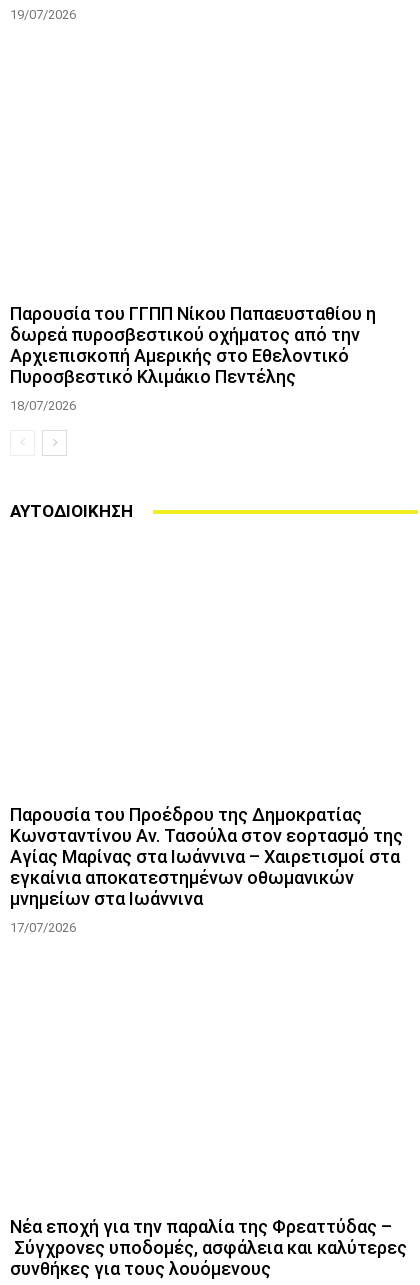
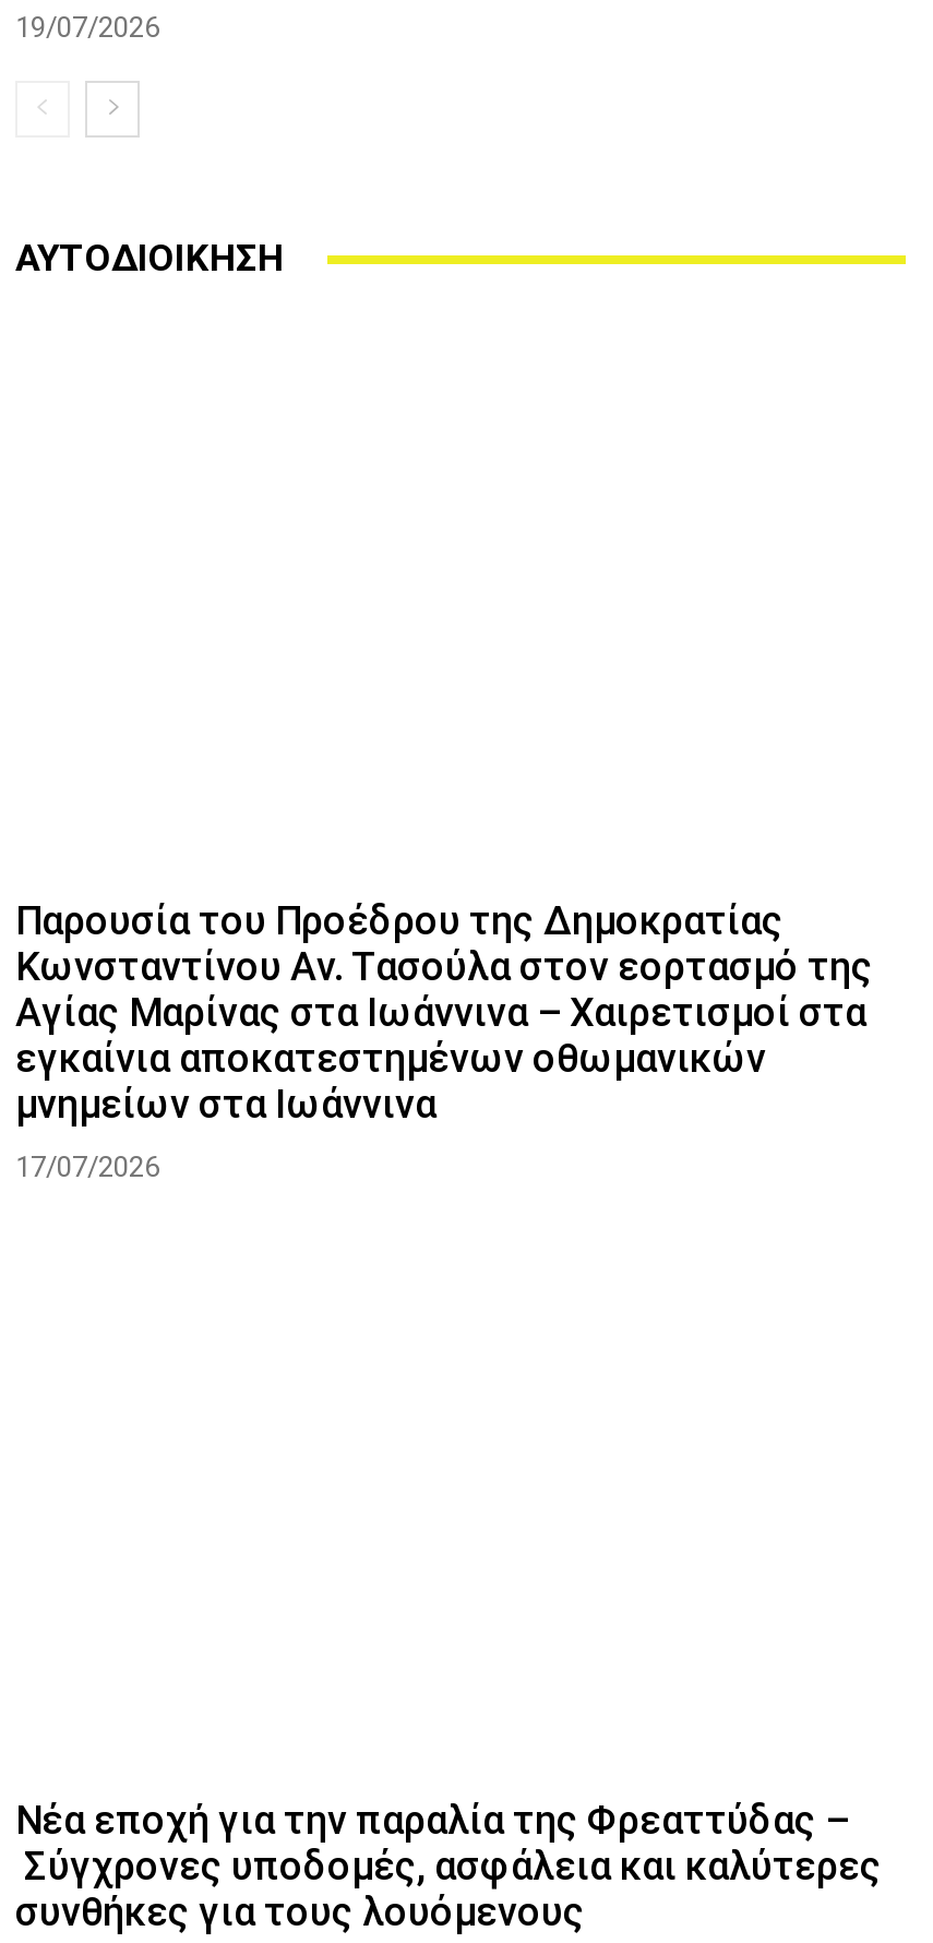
[10,303,376,413] Παρουσία του ΓΓΠΠ Νίκου Παπαευσταθίου η | δωρεά πυροσβεστικού οχήματος από την | Αρχιεπισκοπή Αμερικής στο Εθελοντικό | Πυροσβεστικό Κλιμάκιο Πεντέλης | 18/07/2026 -> none

